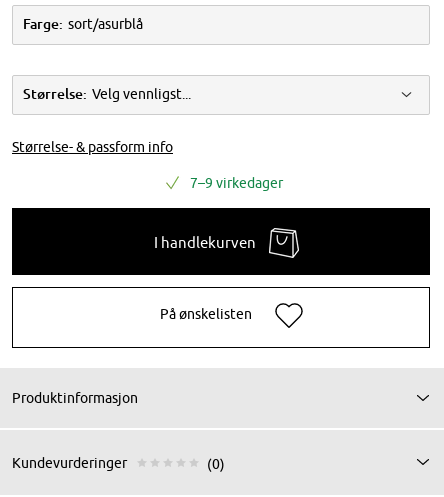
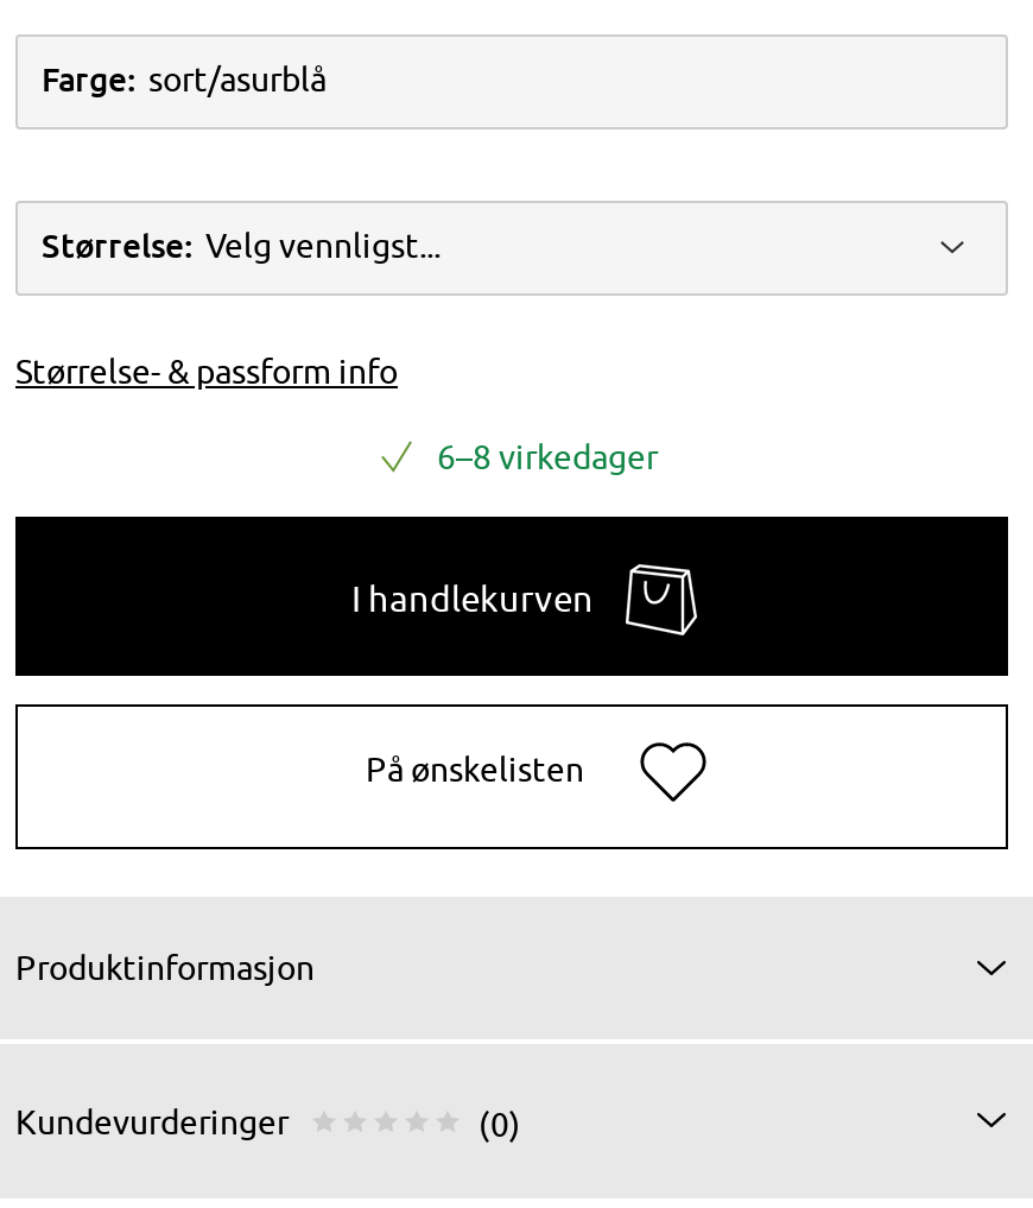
[189,175,282,191] 7–9 virkedager -> [437,438,658,476] 6–8 virkedager

